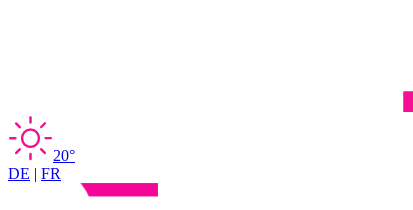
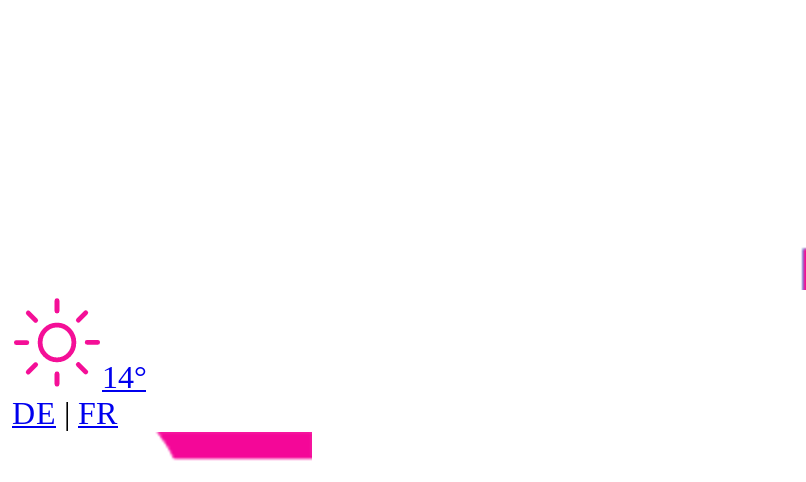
[53,147,75,164] 20° -> [102,360,146,394] 14°

